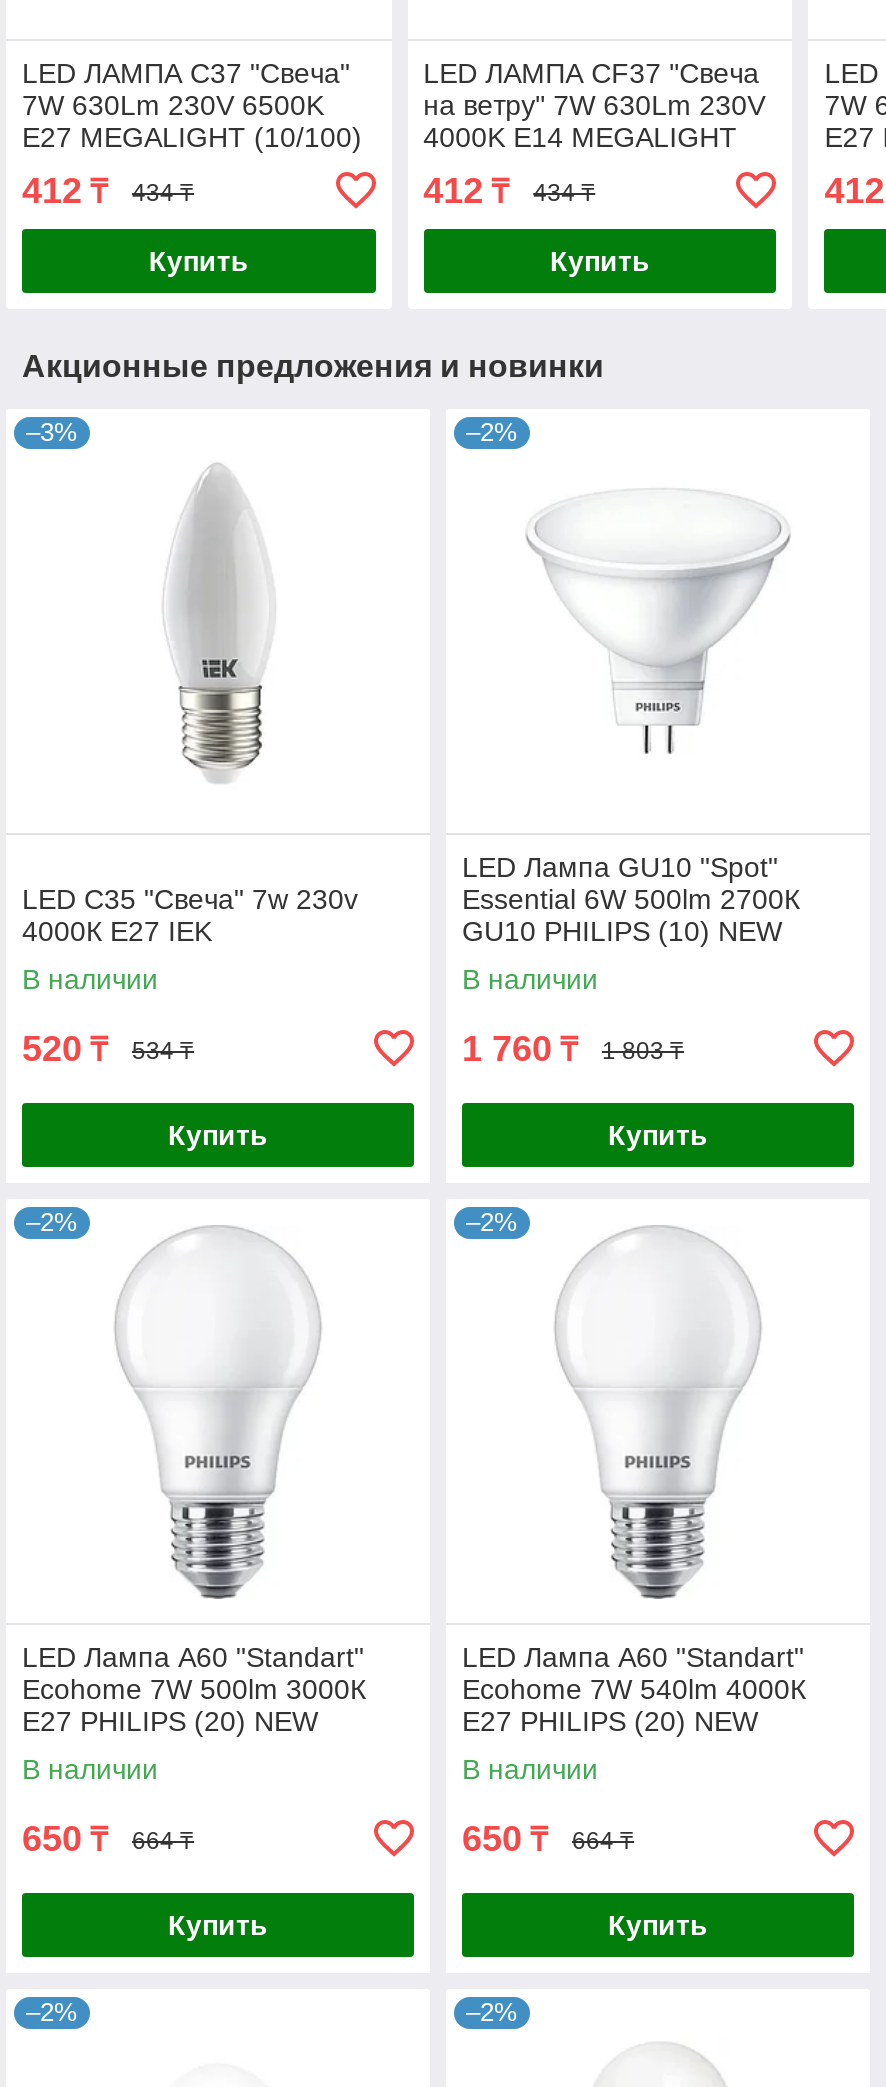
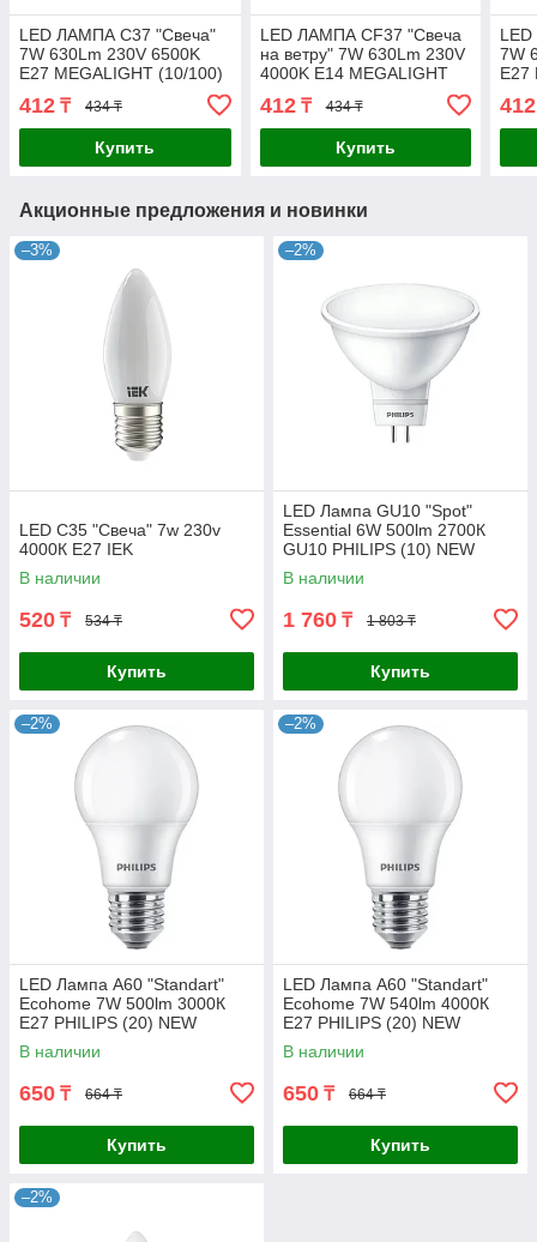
[466,1998,518,2028] –2% -> none

